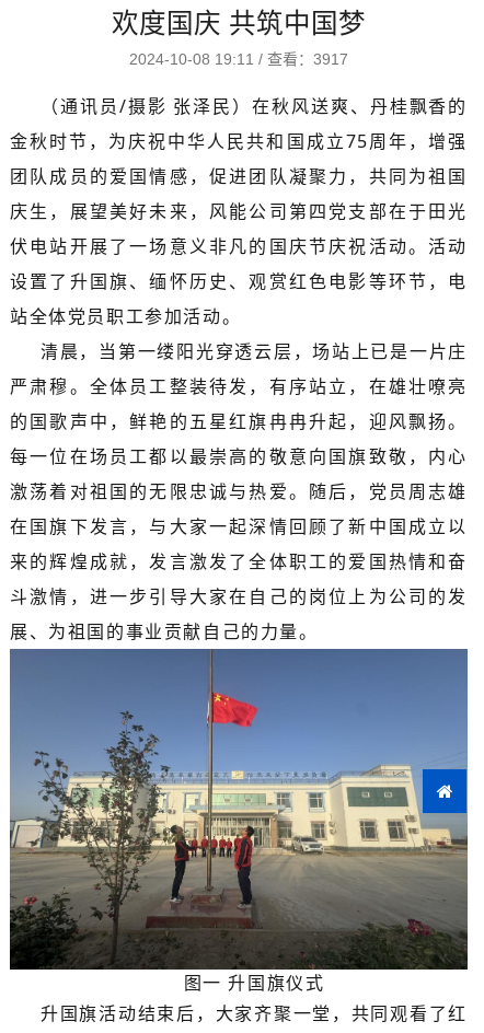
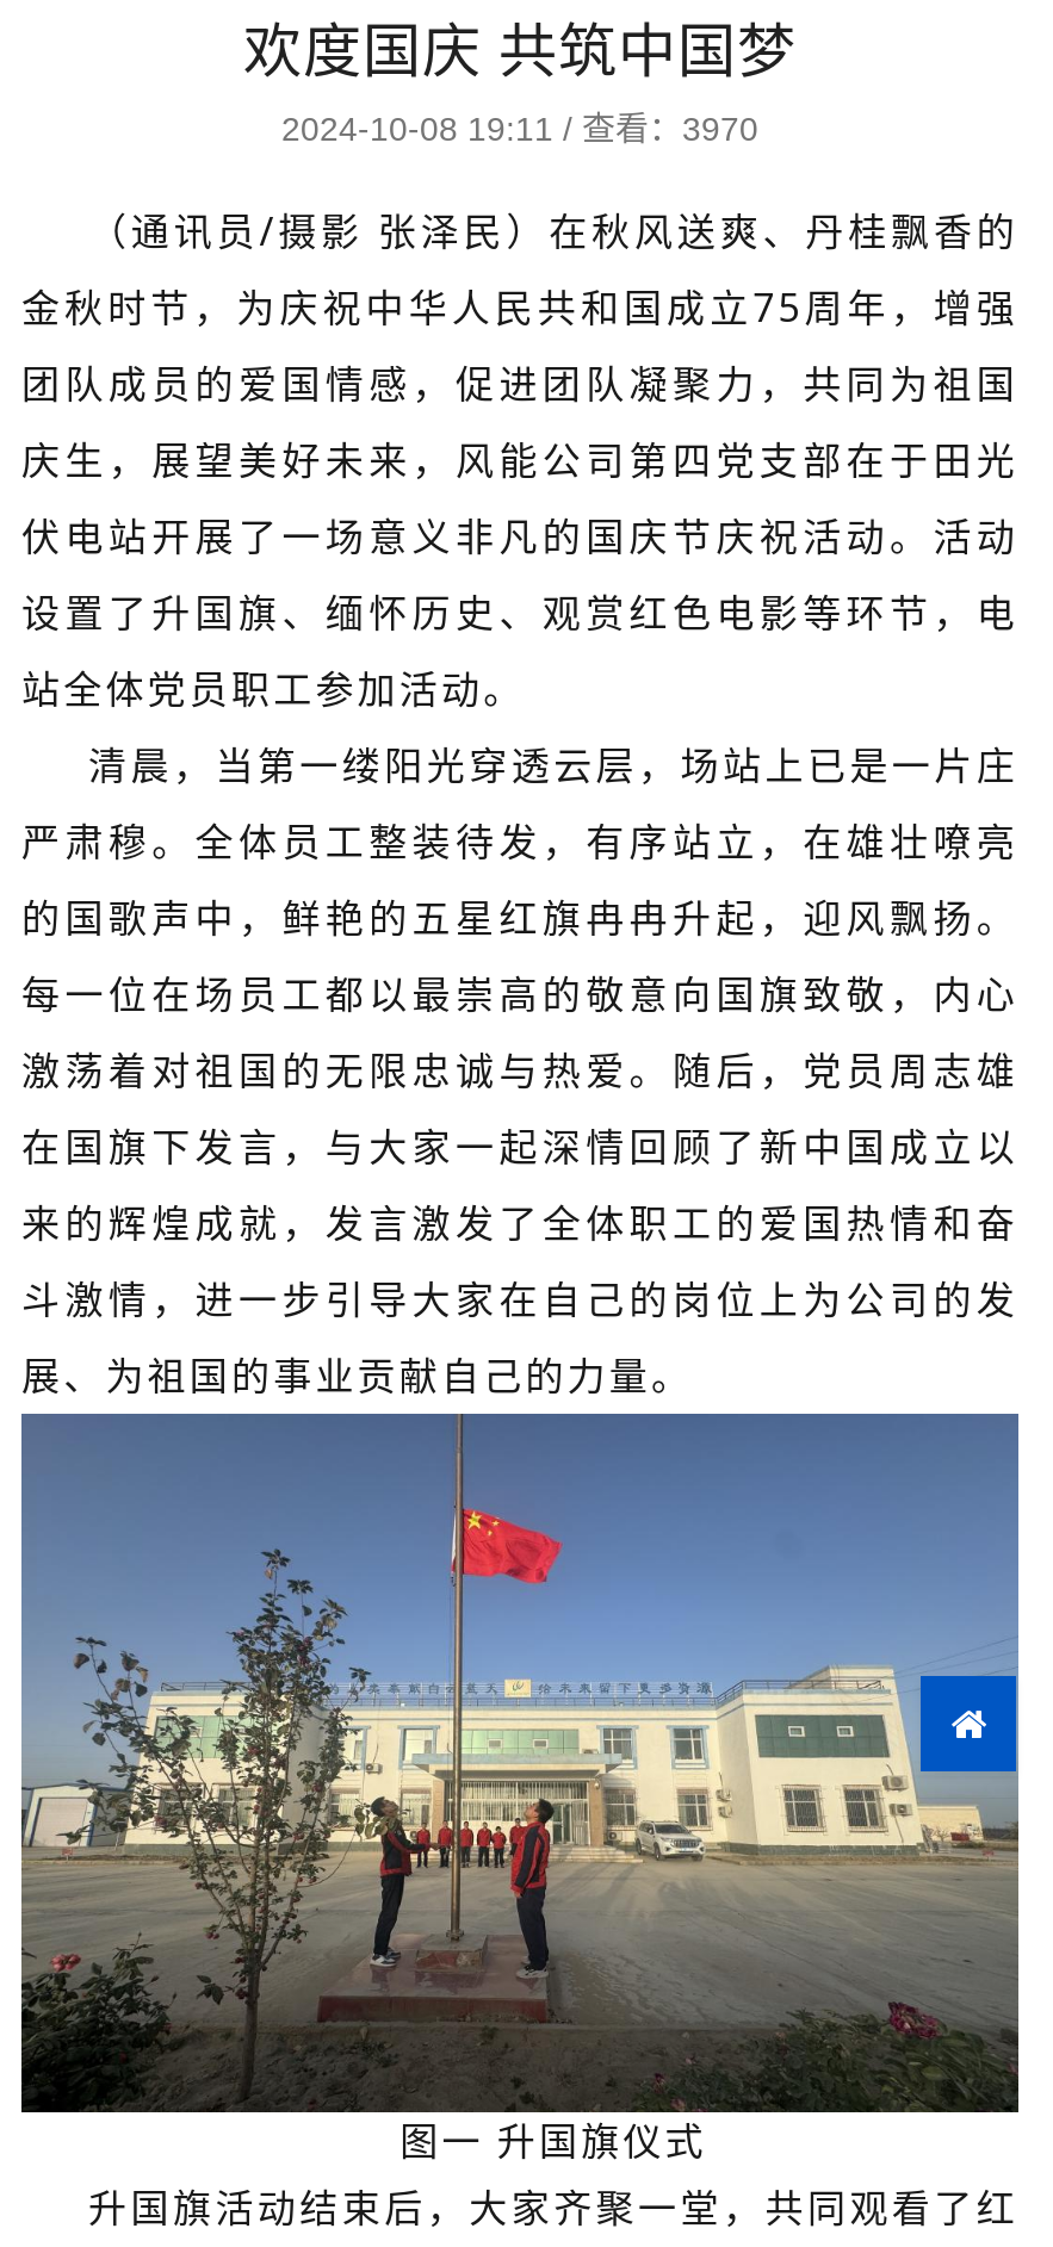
[129,51,348,68] 2024-10-08 19:11 /查看：3917 -> [281,111,758,149] 2024-10-08 19:11 /查看：3970

